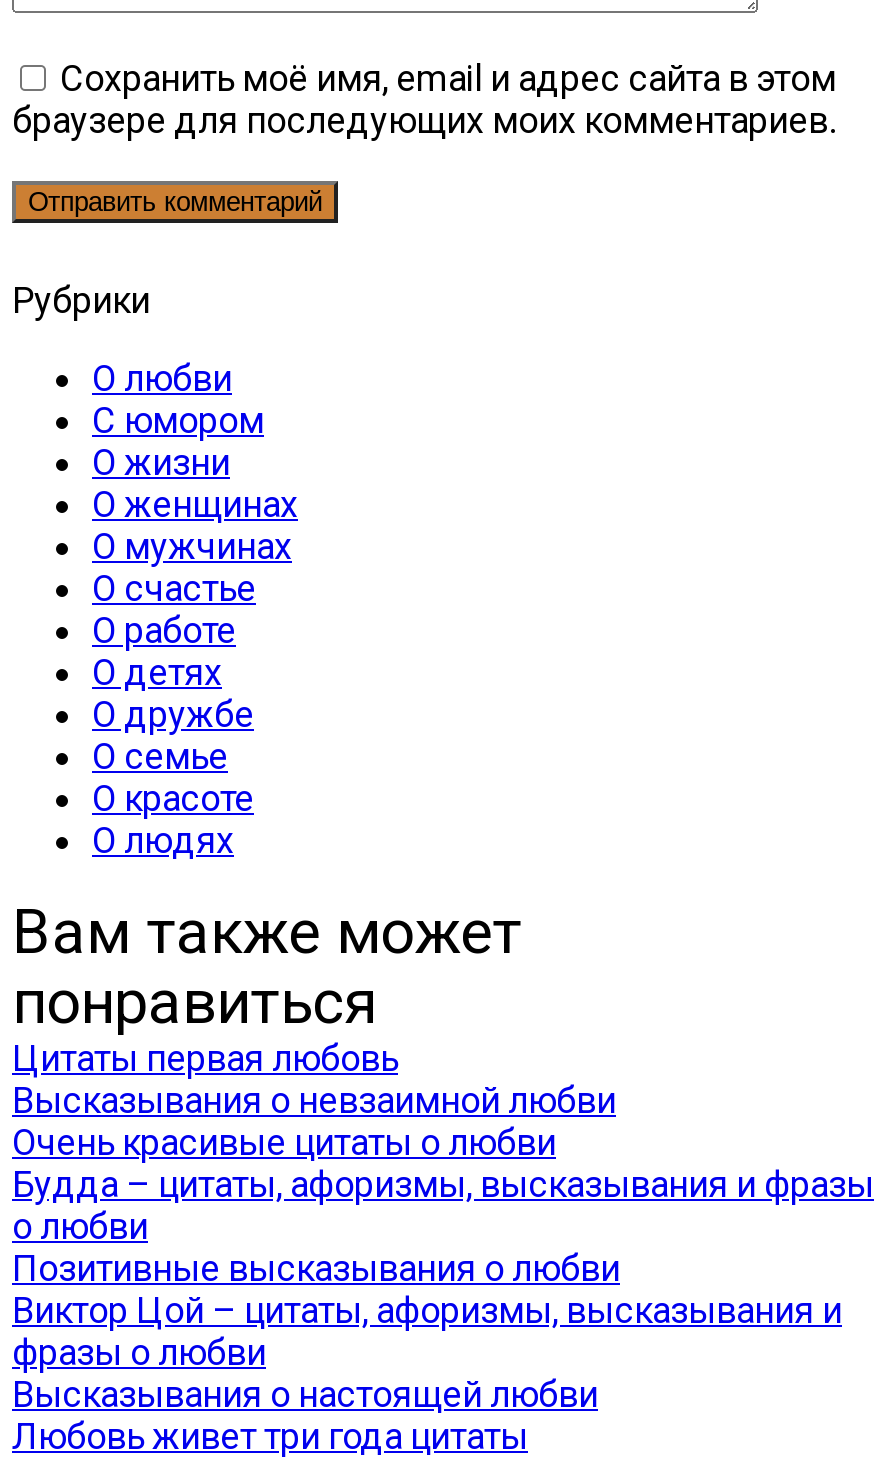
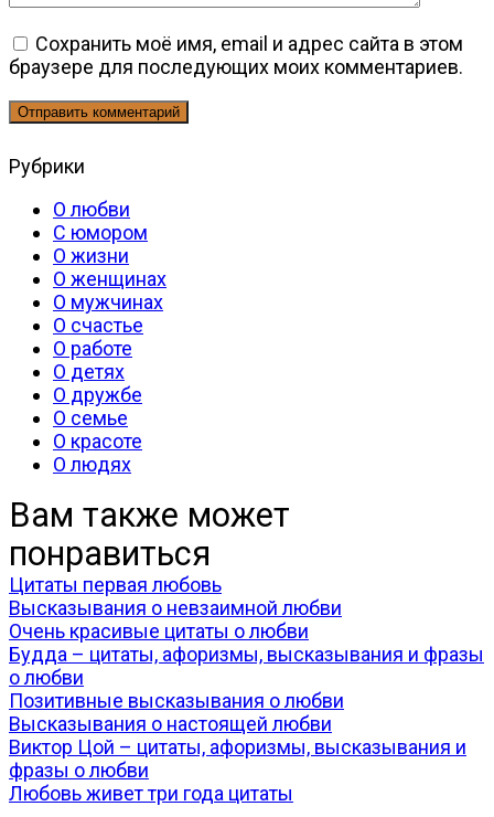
moved [12,1288,842,1372] -> [9,735,466,781]: Виктор Цой – цитаты, афоризмы, высказывания и | фразы о любви
moved [12,1372,598,1414] -> [9,712,332,735]: Высказывания о настоящей любви

